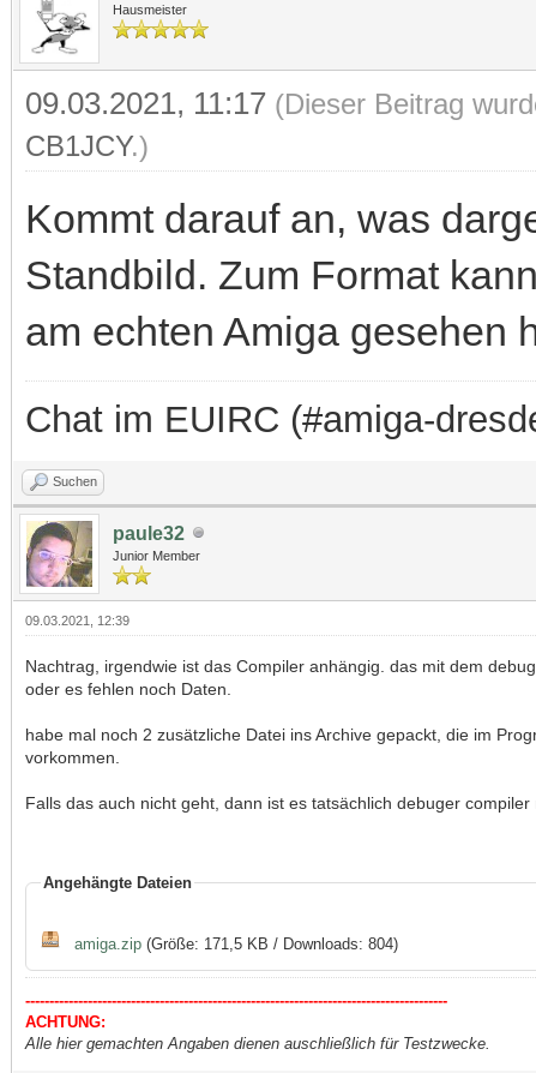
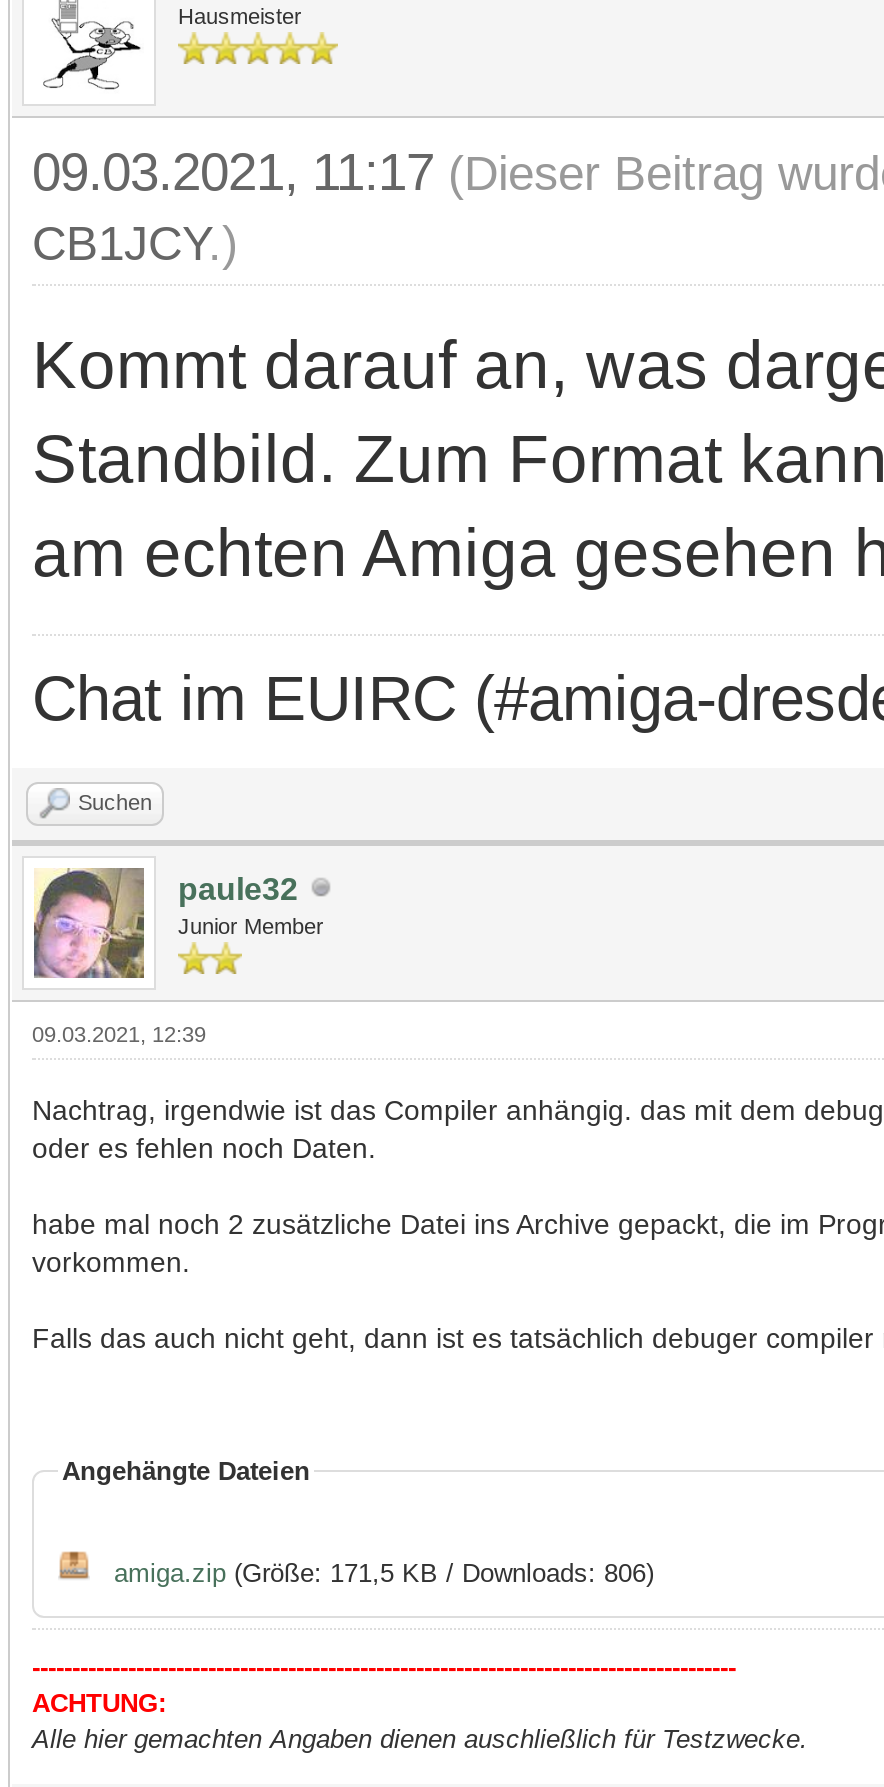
[74,934,398,952] amiga.zip (Größe: 171,5 KB / Downloads: 804) -> [114,1557,654,1587] amiga.zip (Größe: 171,5 KB / Downloads: 806)

